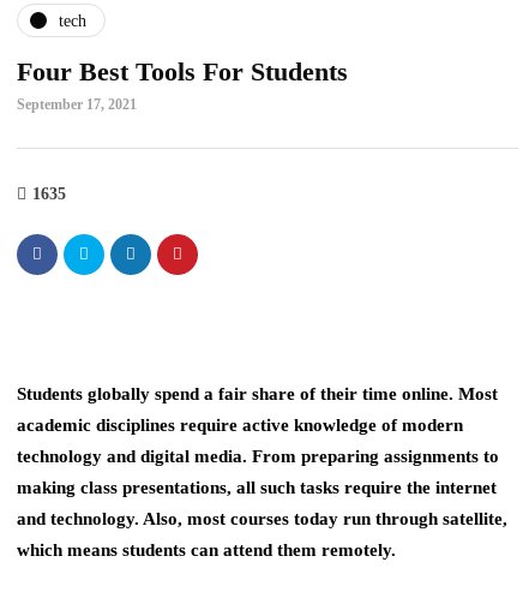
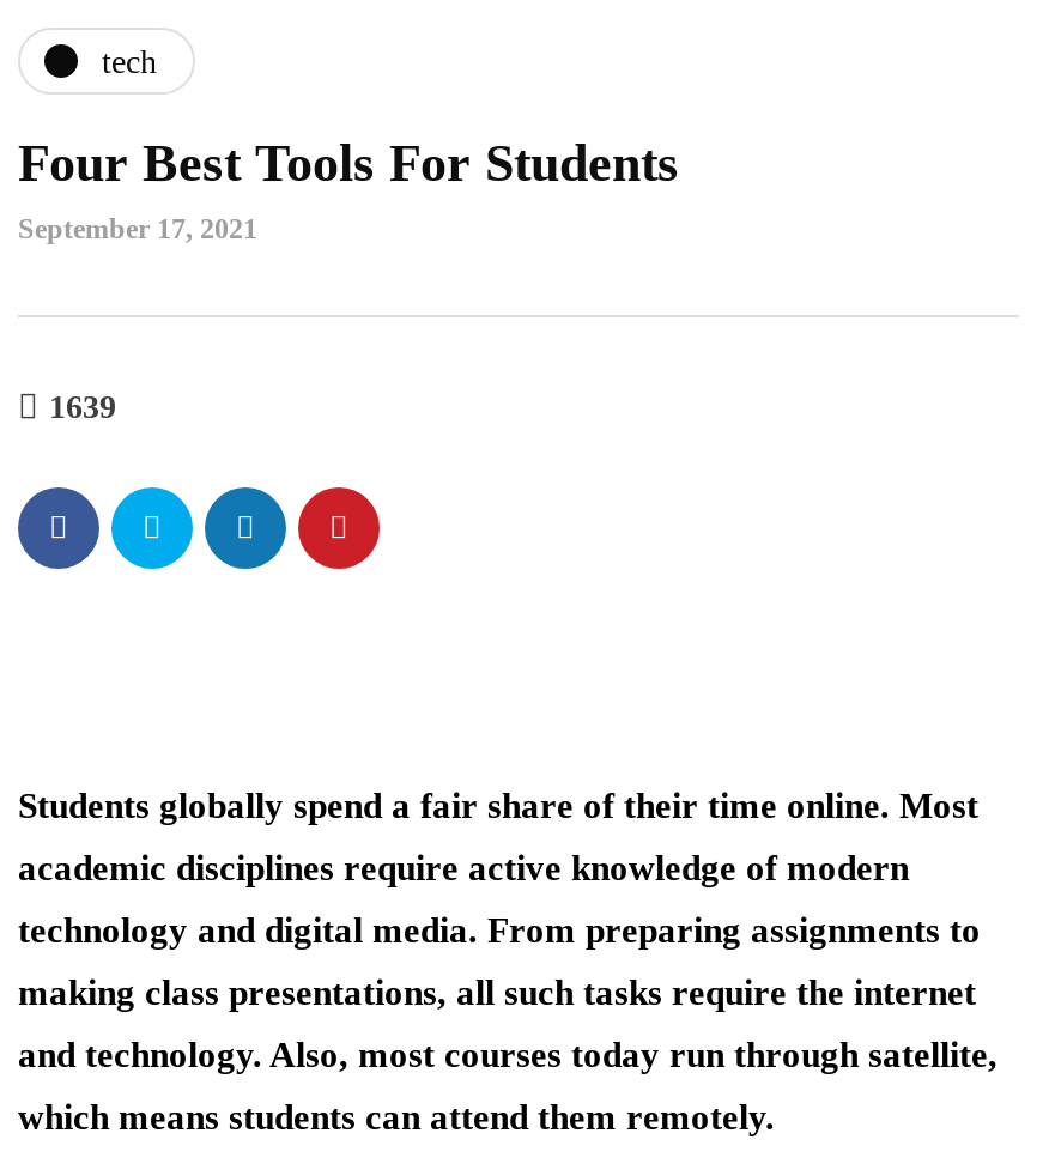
[32,185,66,203] 1635 -> [49,389,116,425] 1639

